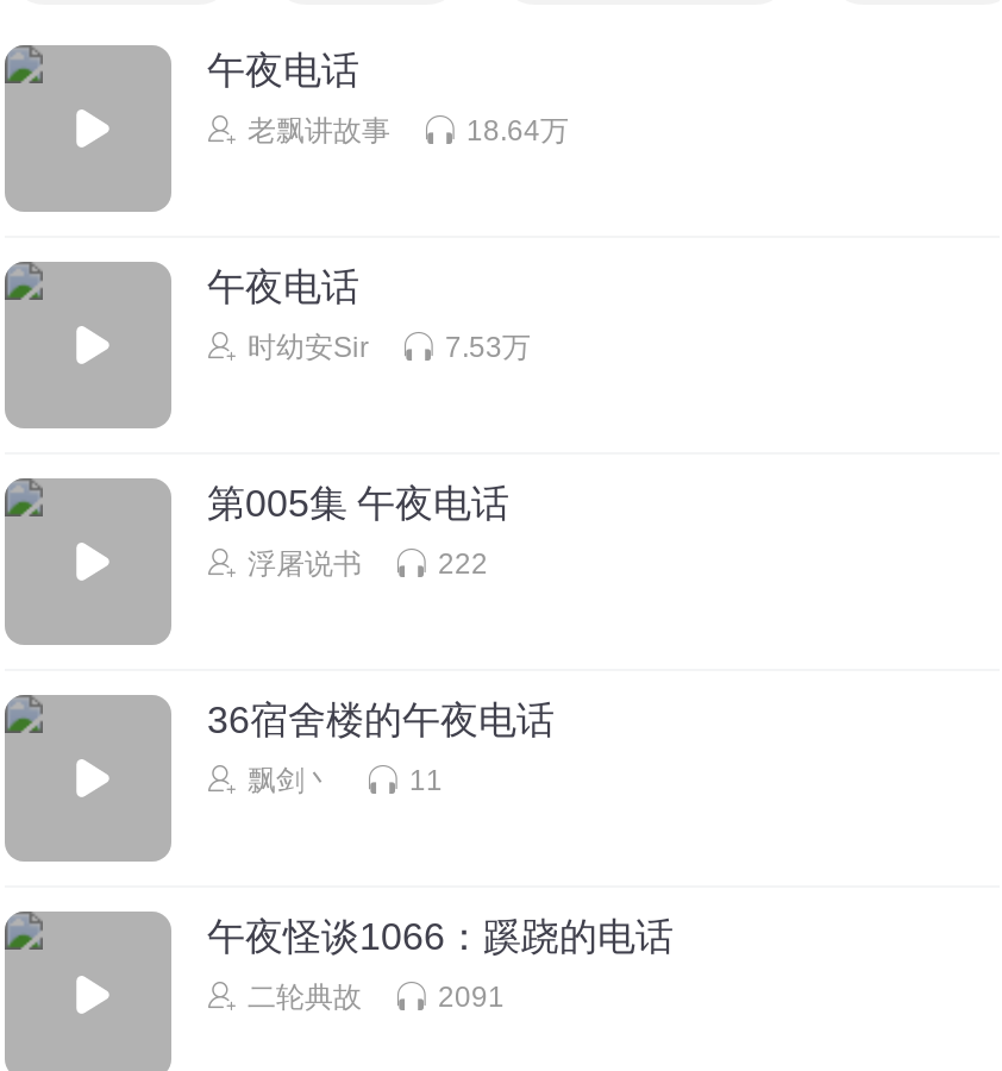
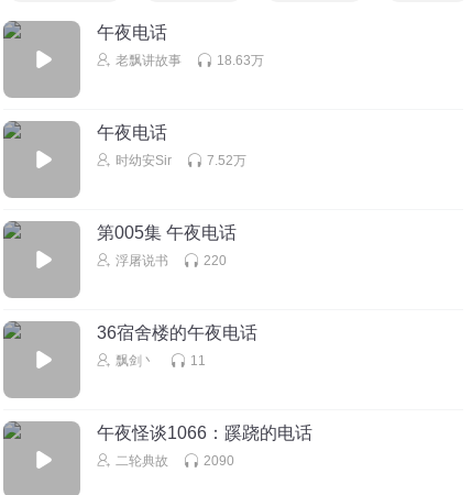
[466,113,569,146] 18.64万 -> [217,52,264,68] 18.63万
[445,330,531,363] 7.53万 -> [207,152,246,168] 7.52万
[438,546,488,580] 222 -> [204,252,227,268] 220
[438,979,505,1013] 2091 -> [204,453,234,468] 2090

